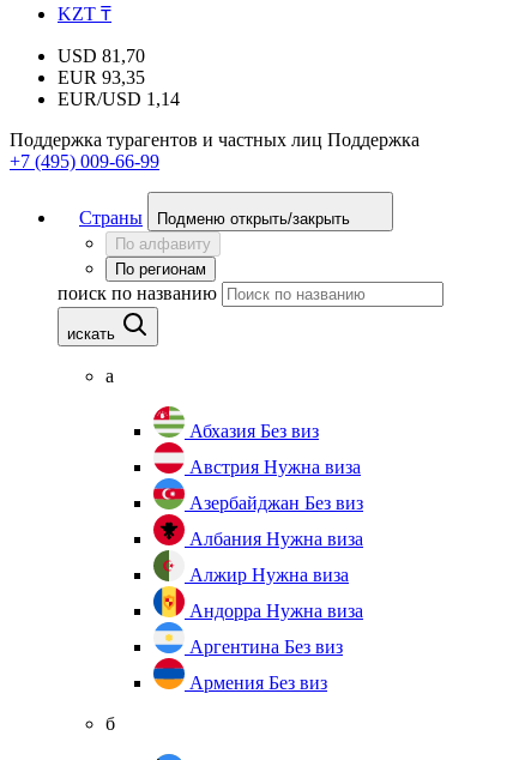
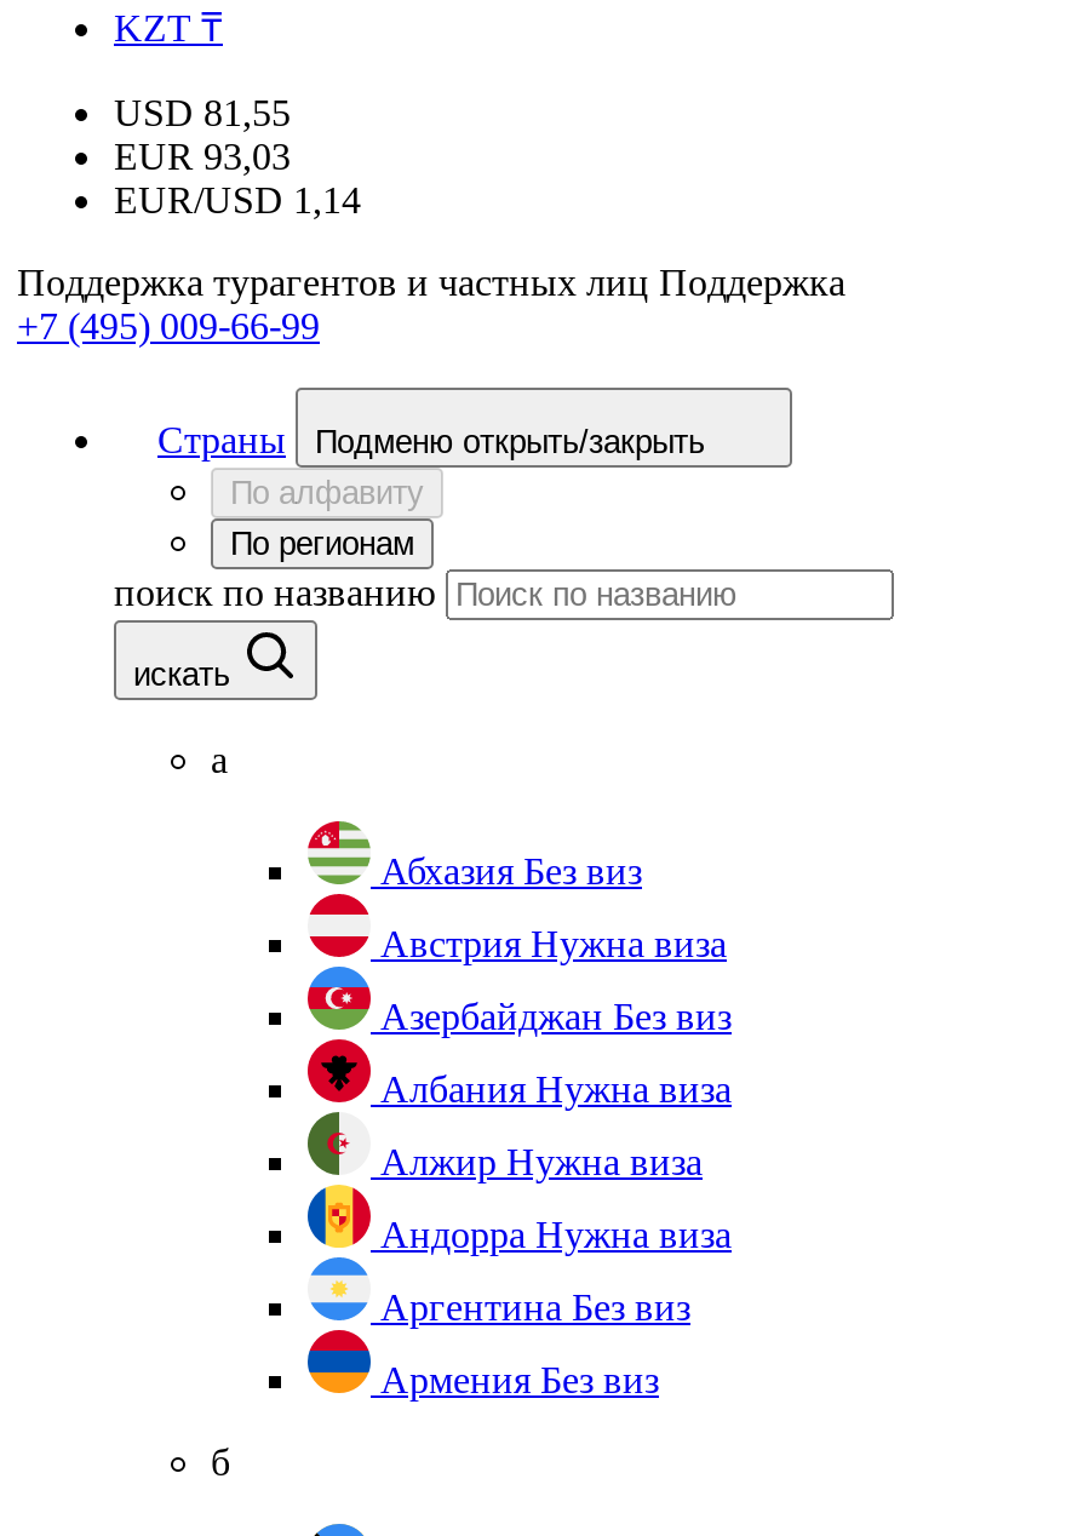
[58,46,145,66] USD 81,70 -> [114,92,291,133] USD 81,55
[58,67,145,88] EUR 93,35 -> [114,136,291,177] EUR 93,03

